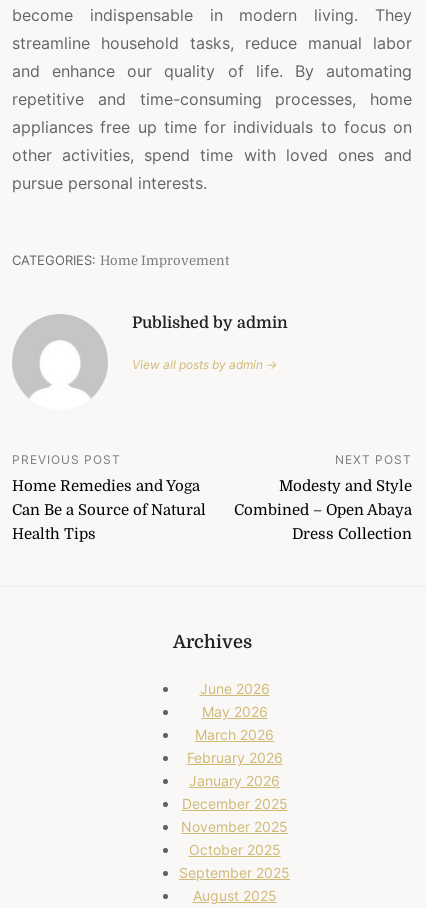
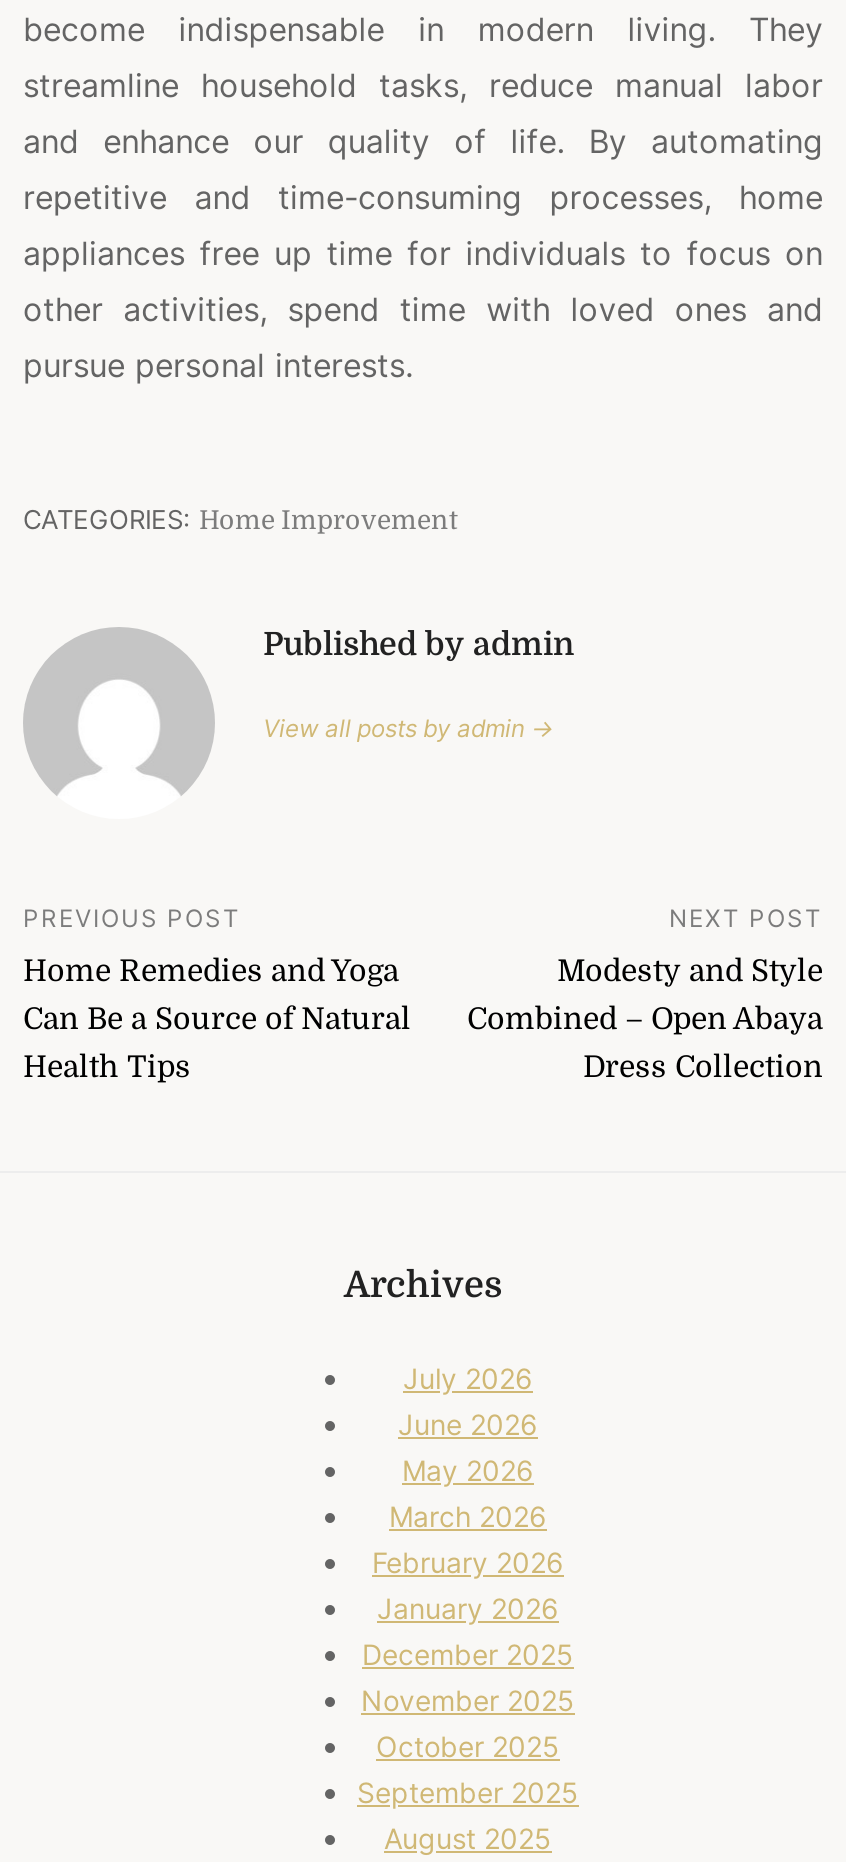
none -> [403,1361,533,1395] July 2026

